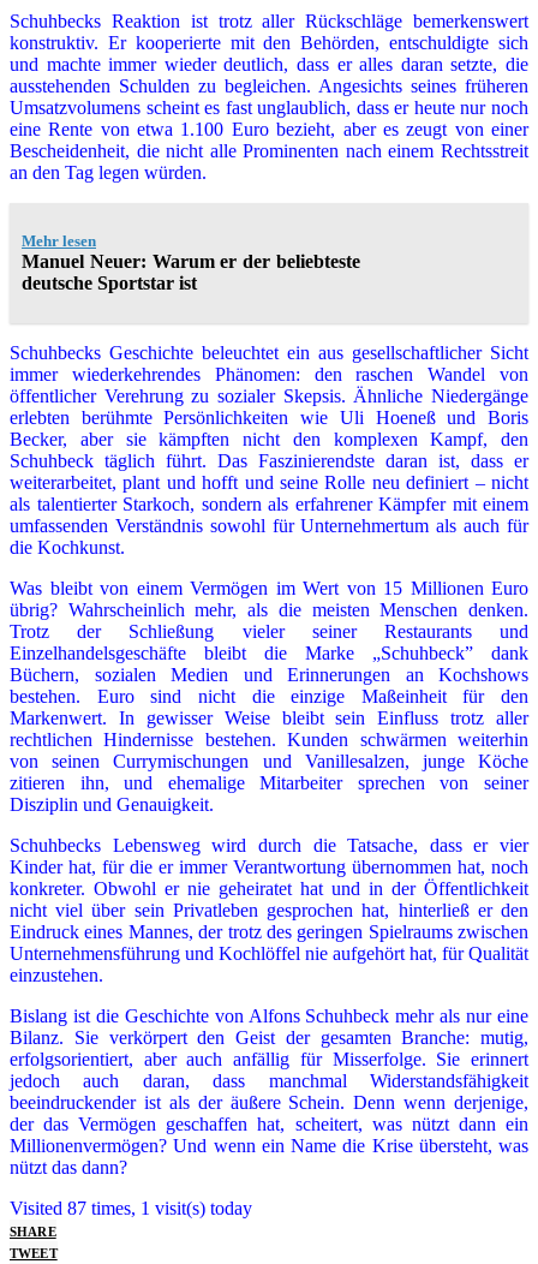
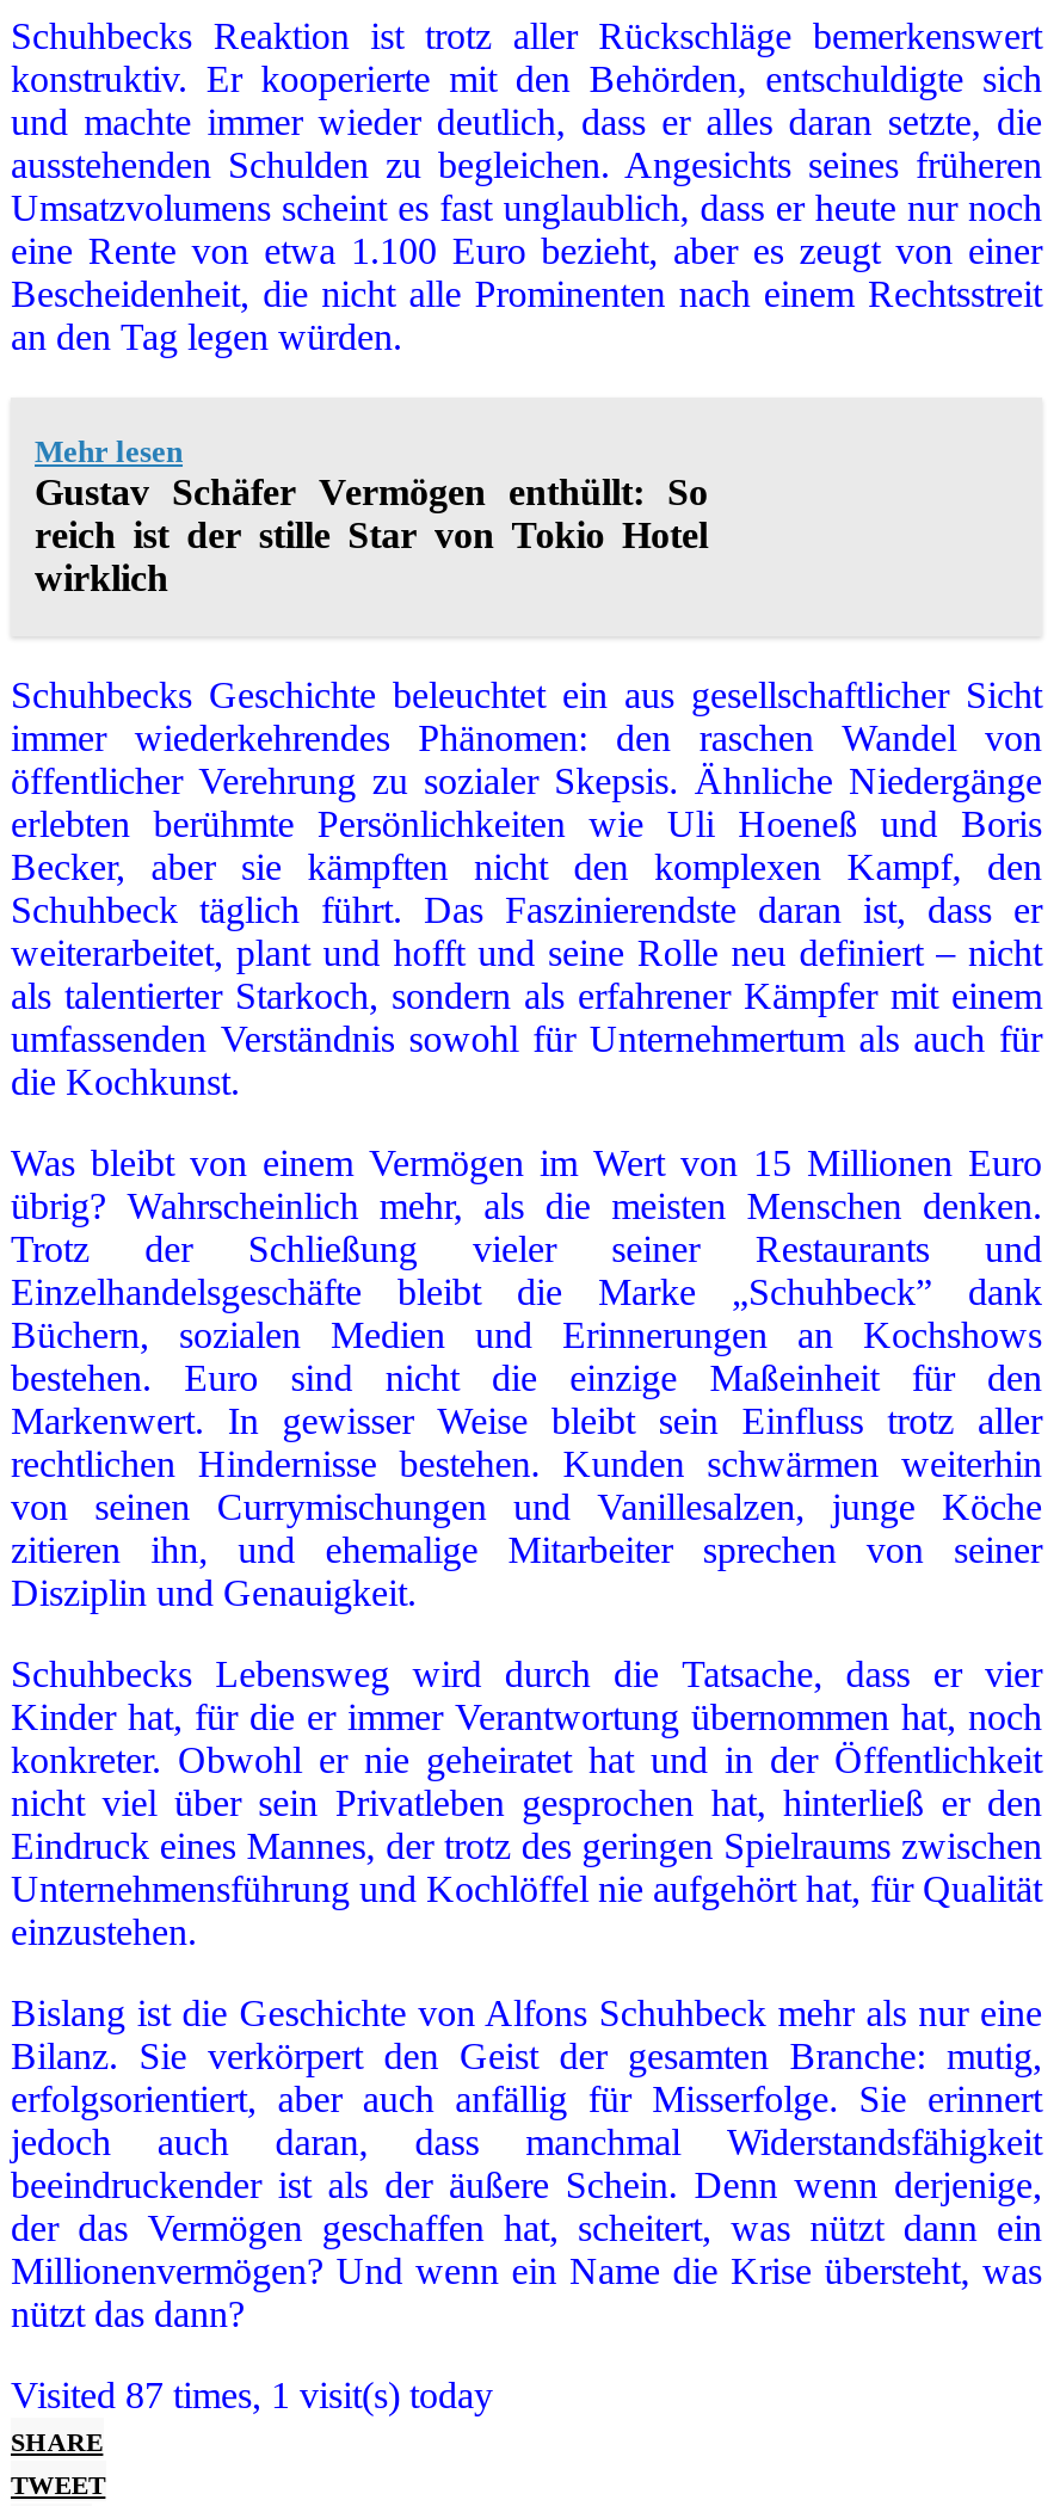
[22,251,360,293] Manuel Neuer: Warum er der beliebteste | deutsche Sportstar ist -> [35,471,708,597] Gustav Schäfer Vermögen enthüllt: So | reich ist der stille Star von Tokio Hotel | wirklich

